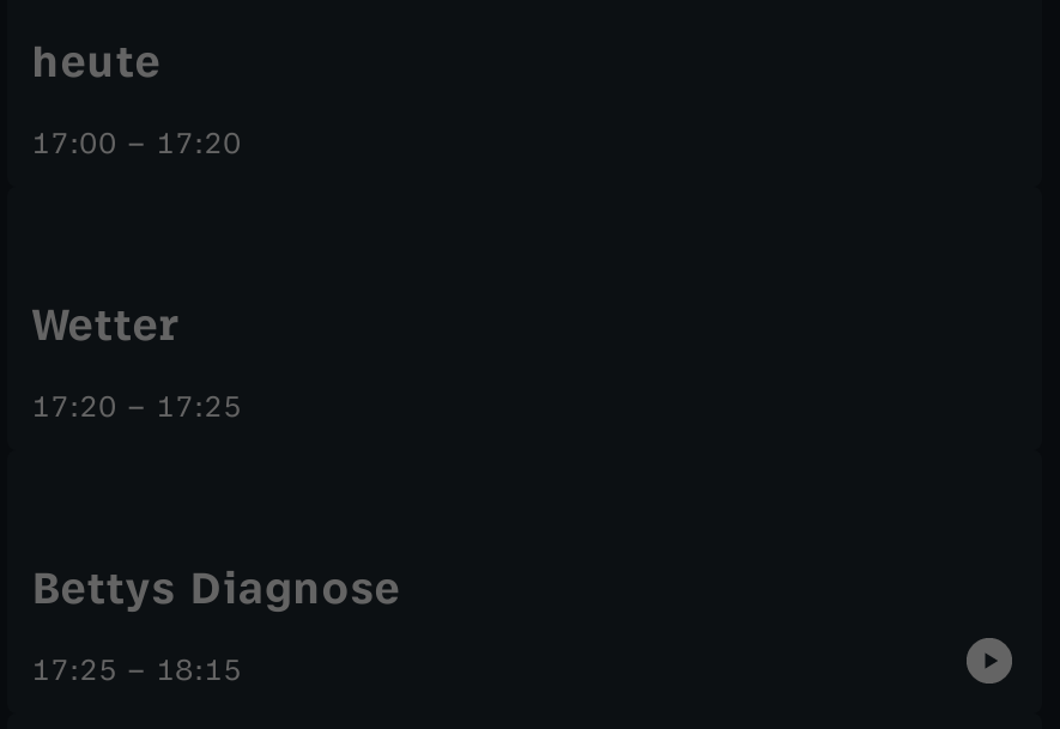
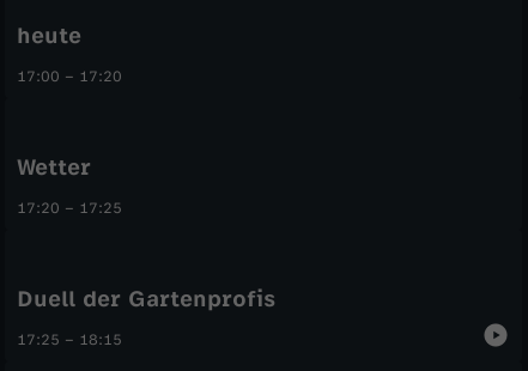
[31,563,400,615] Bettys Diagnose -> [17,286,275,312] Duell der Gartenprofis

